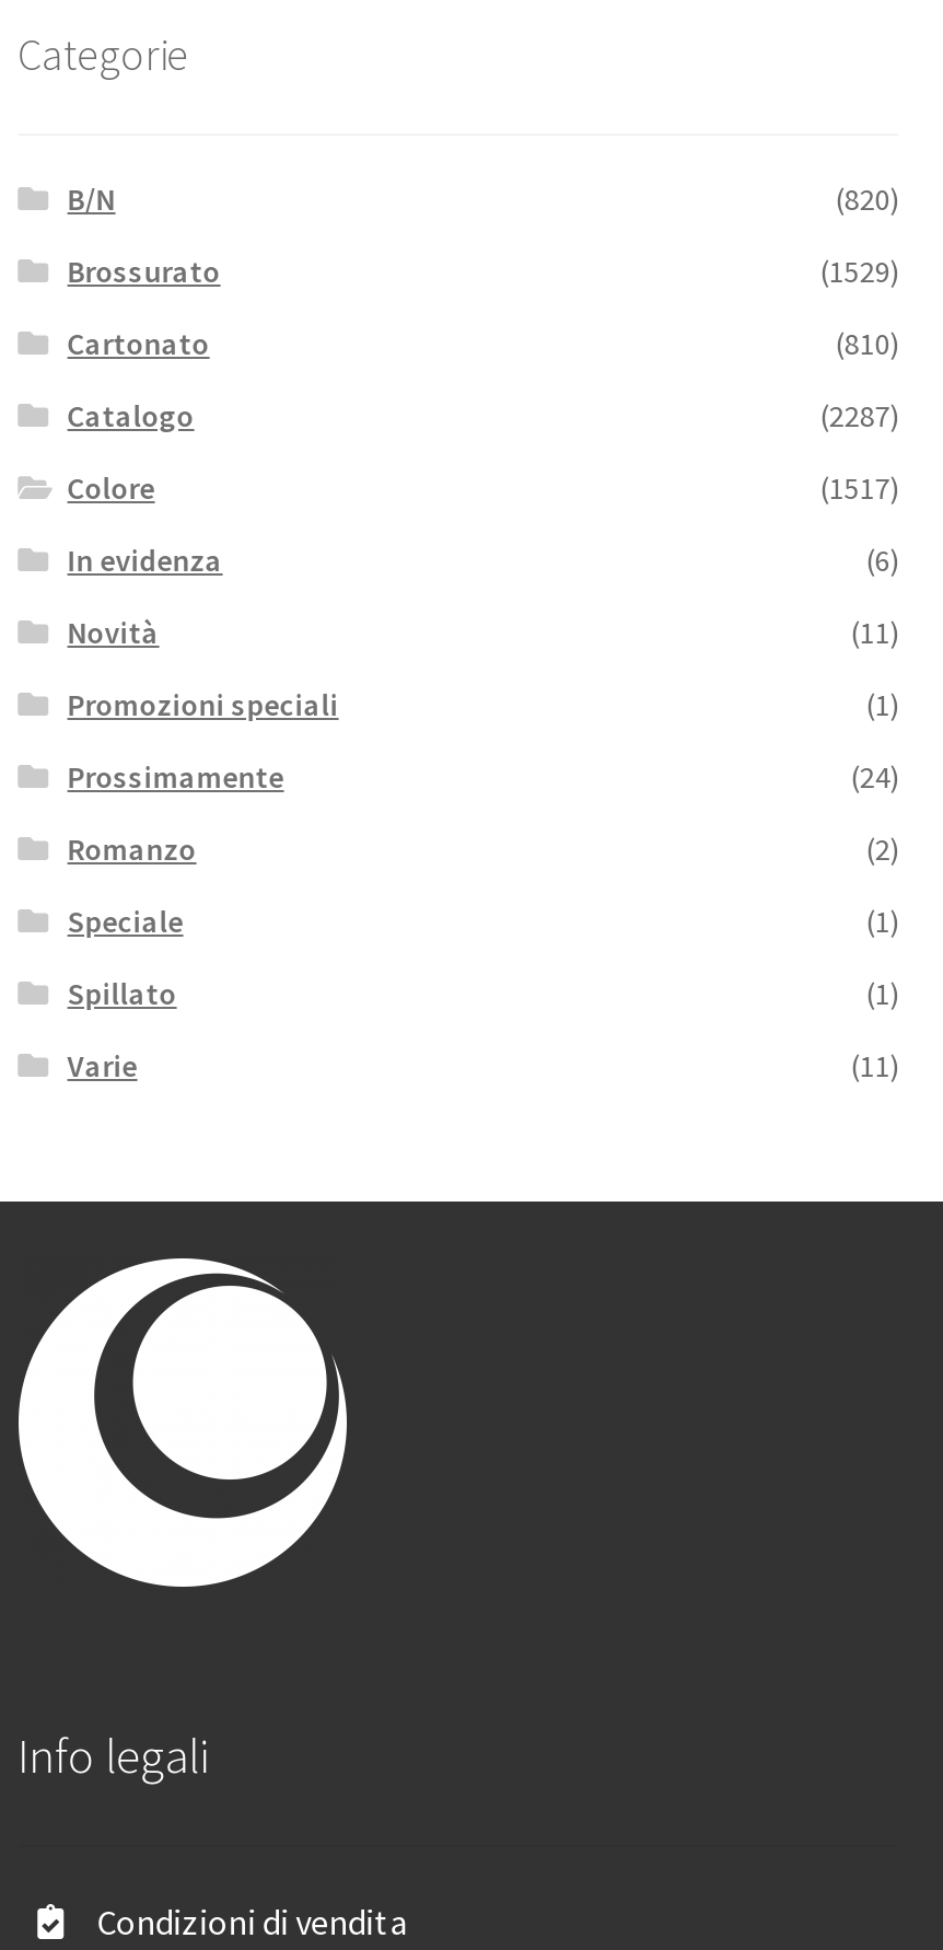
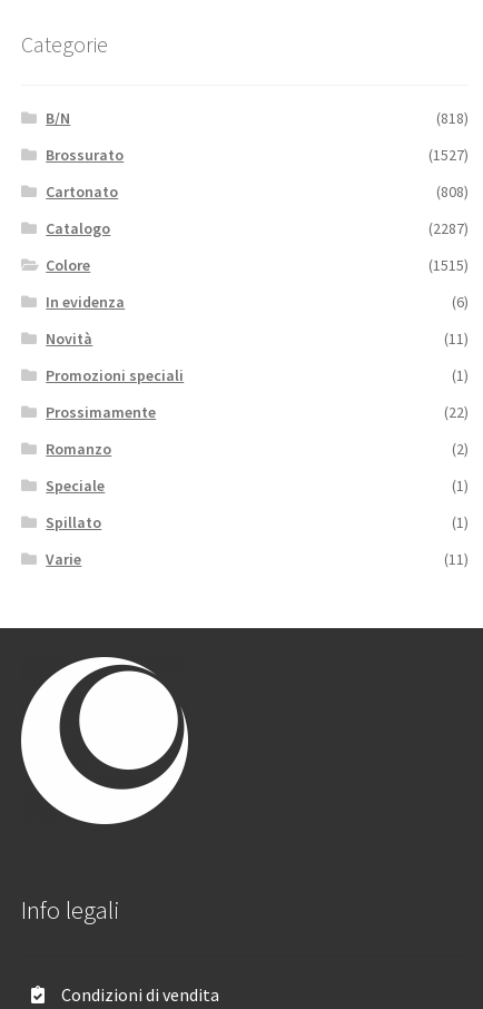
[836,179,899,219] (820) -> [437,108,469,128] (818)
[820,251,899,291] (1529) -> [429,145,469,165] (1527)
[836,324,899,363] (810) -> [437,181,469,201] (808)
[820,468,899,508] (1517) -> [429,255,469,275] (1515)
[851,757,899,796] (24) -> [444,402,469,422] (22)

